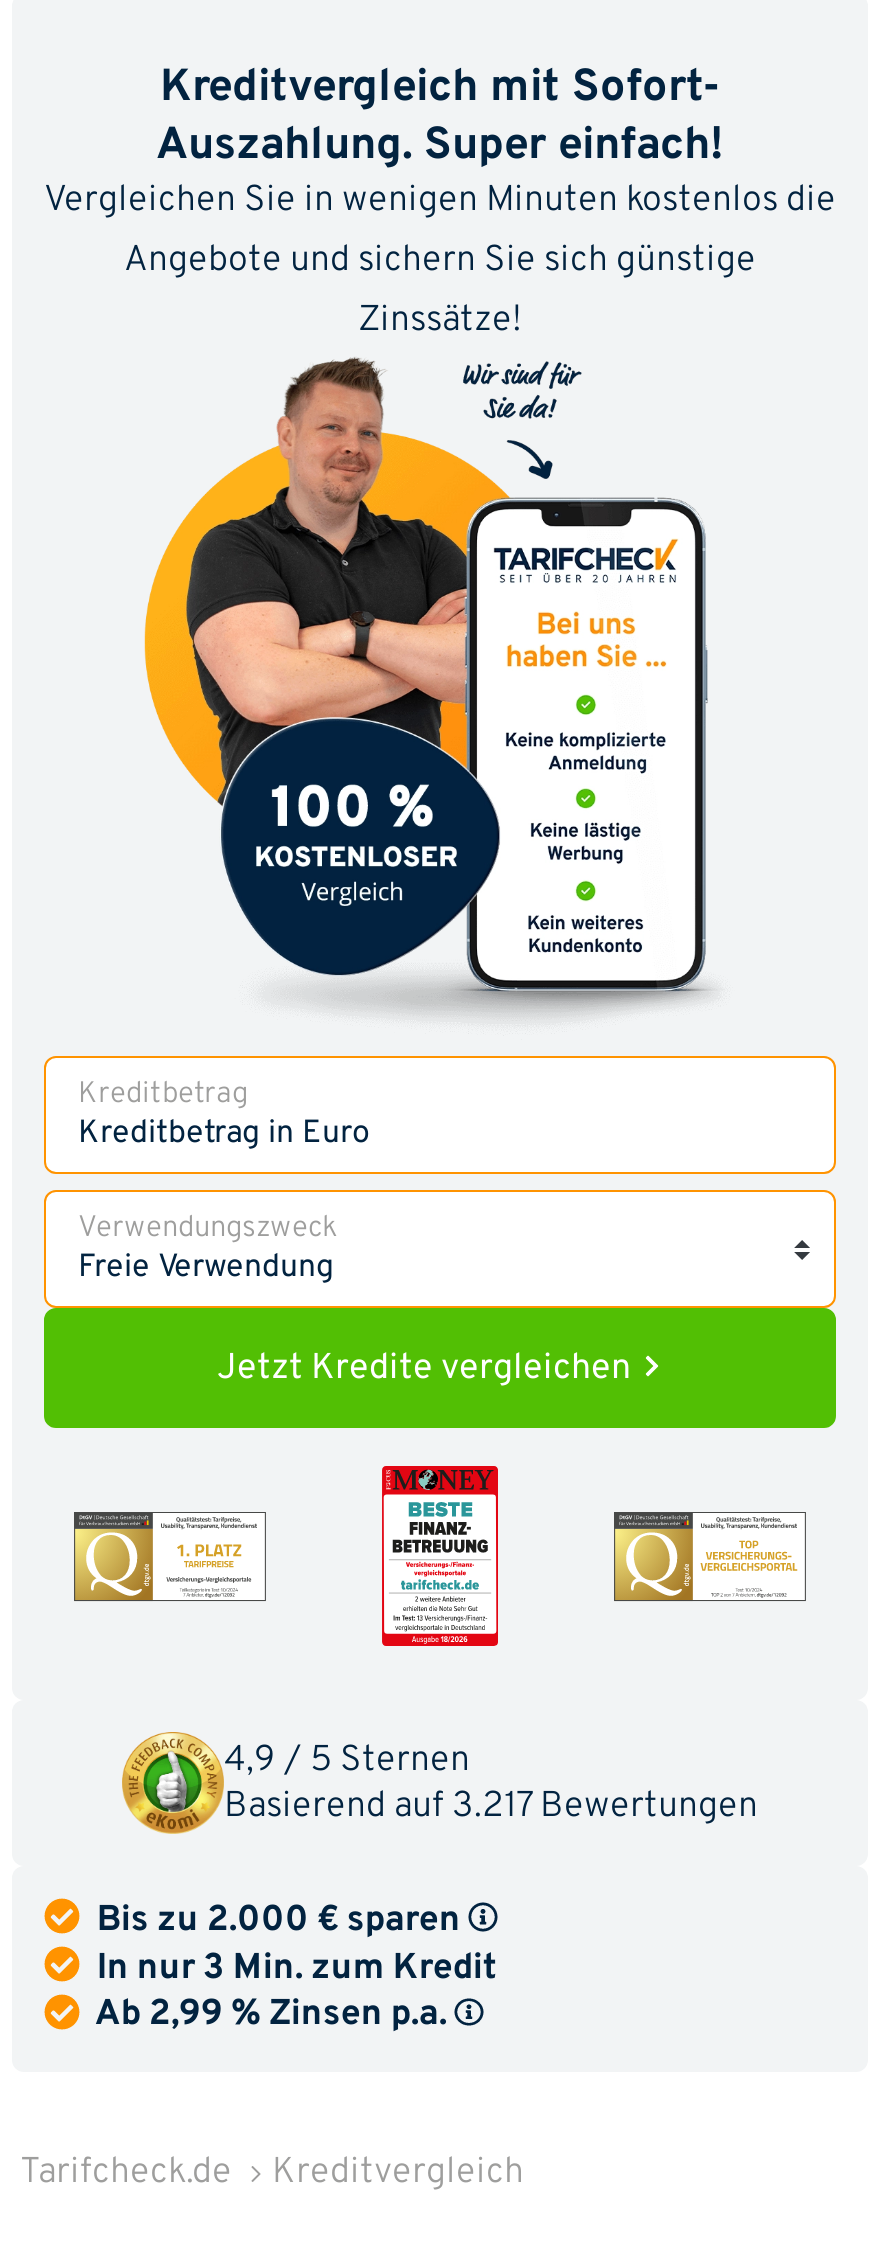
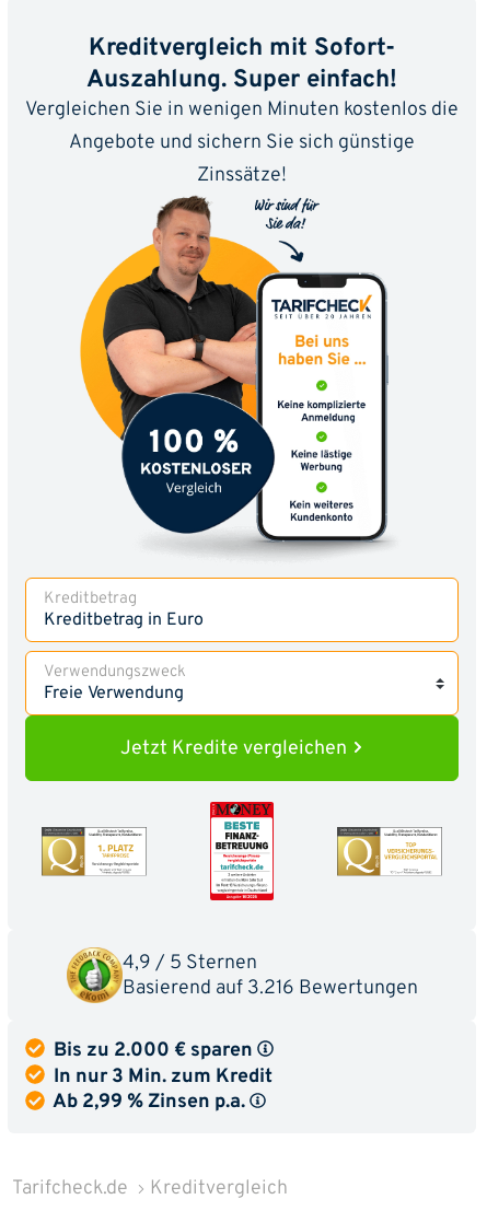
[224,1784,758,1830] Basierend auf 3.217 Bewertungen -> [122,976,418,1001] Basierend auf 3.216 Bewertungen

